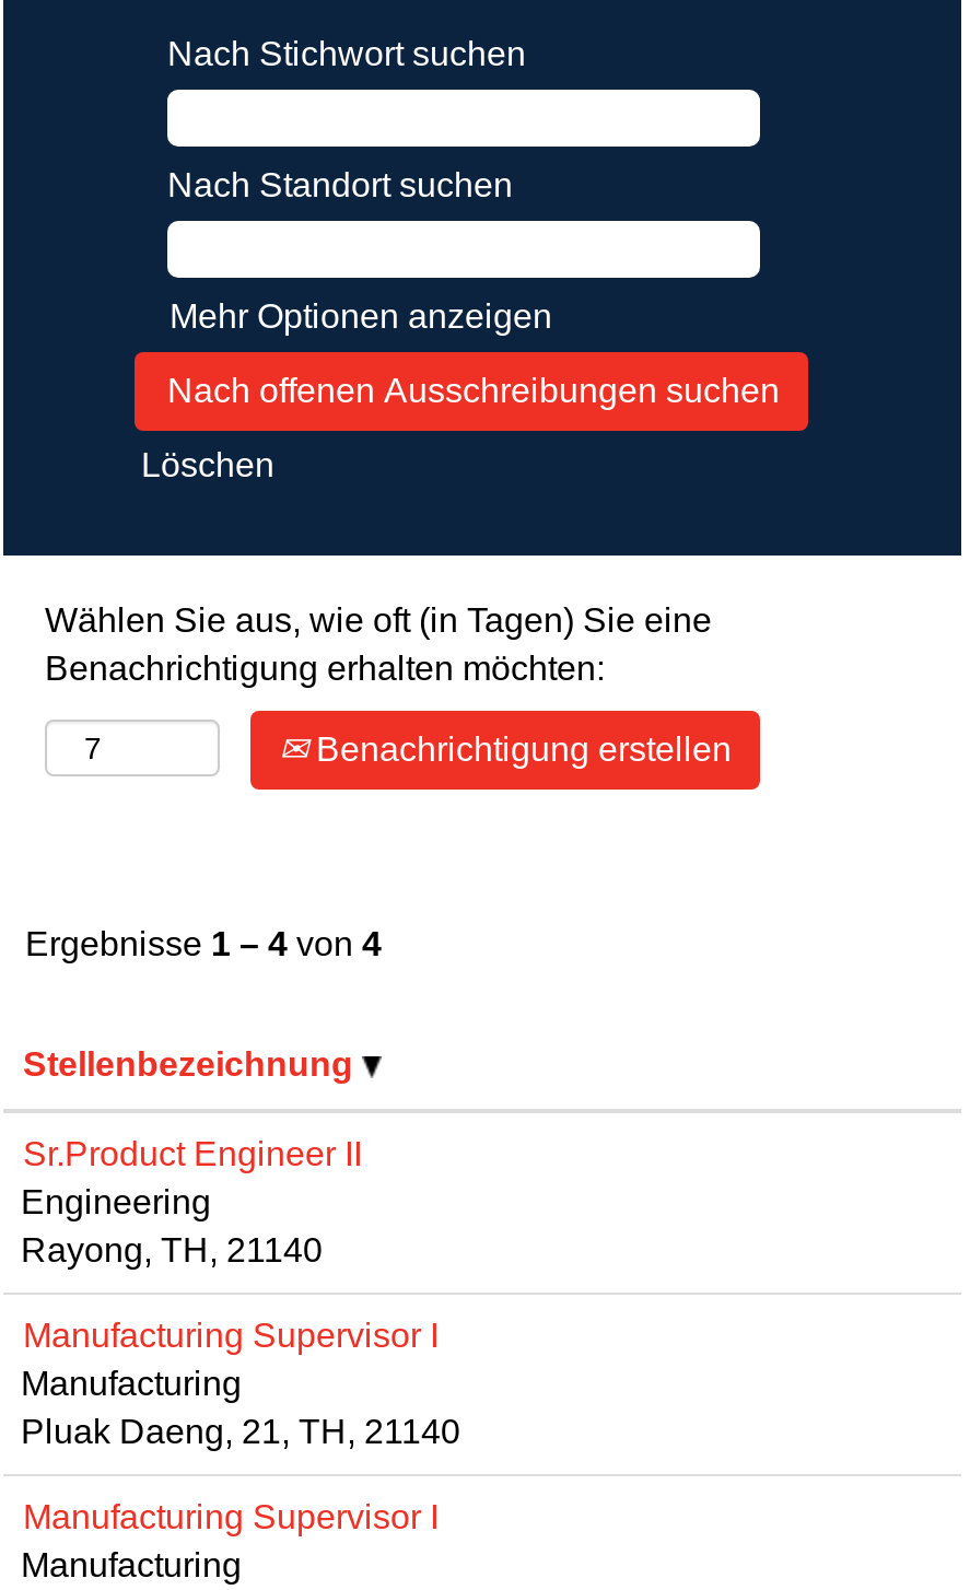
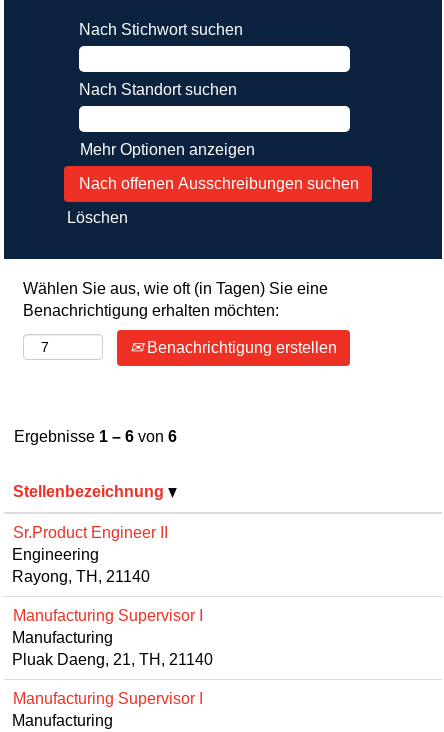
[25,925,382,962] Ergebnisse 1 – 4 von 4 -> [14,428,177,445] Ergebnisse 1 – 6 von 6

